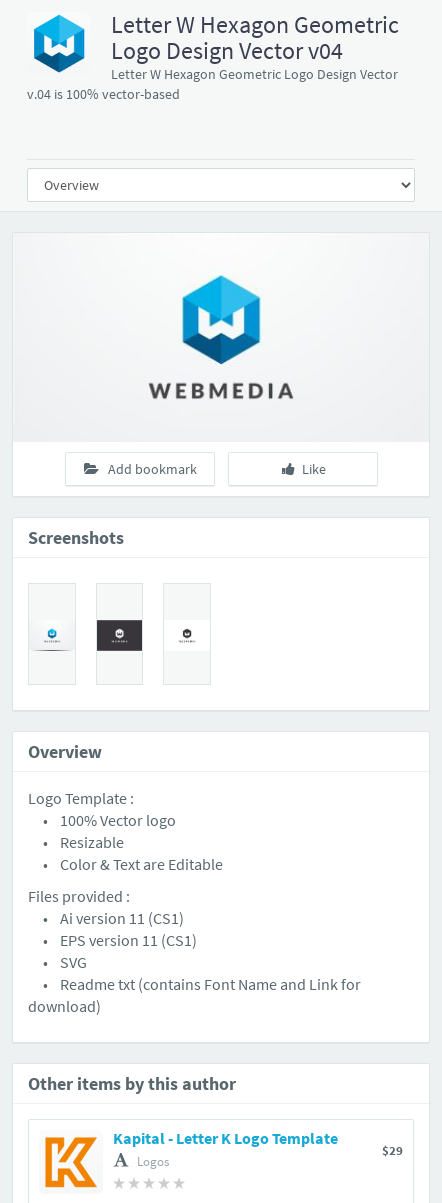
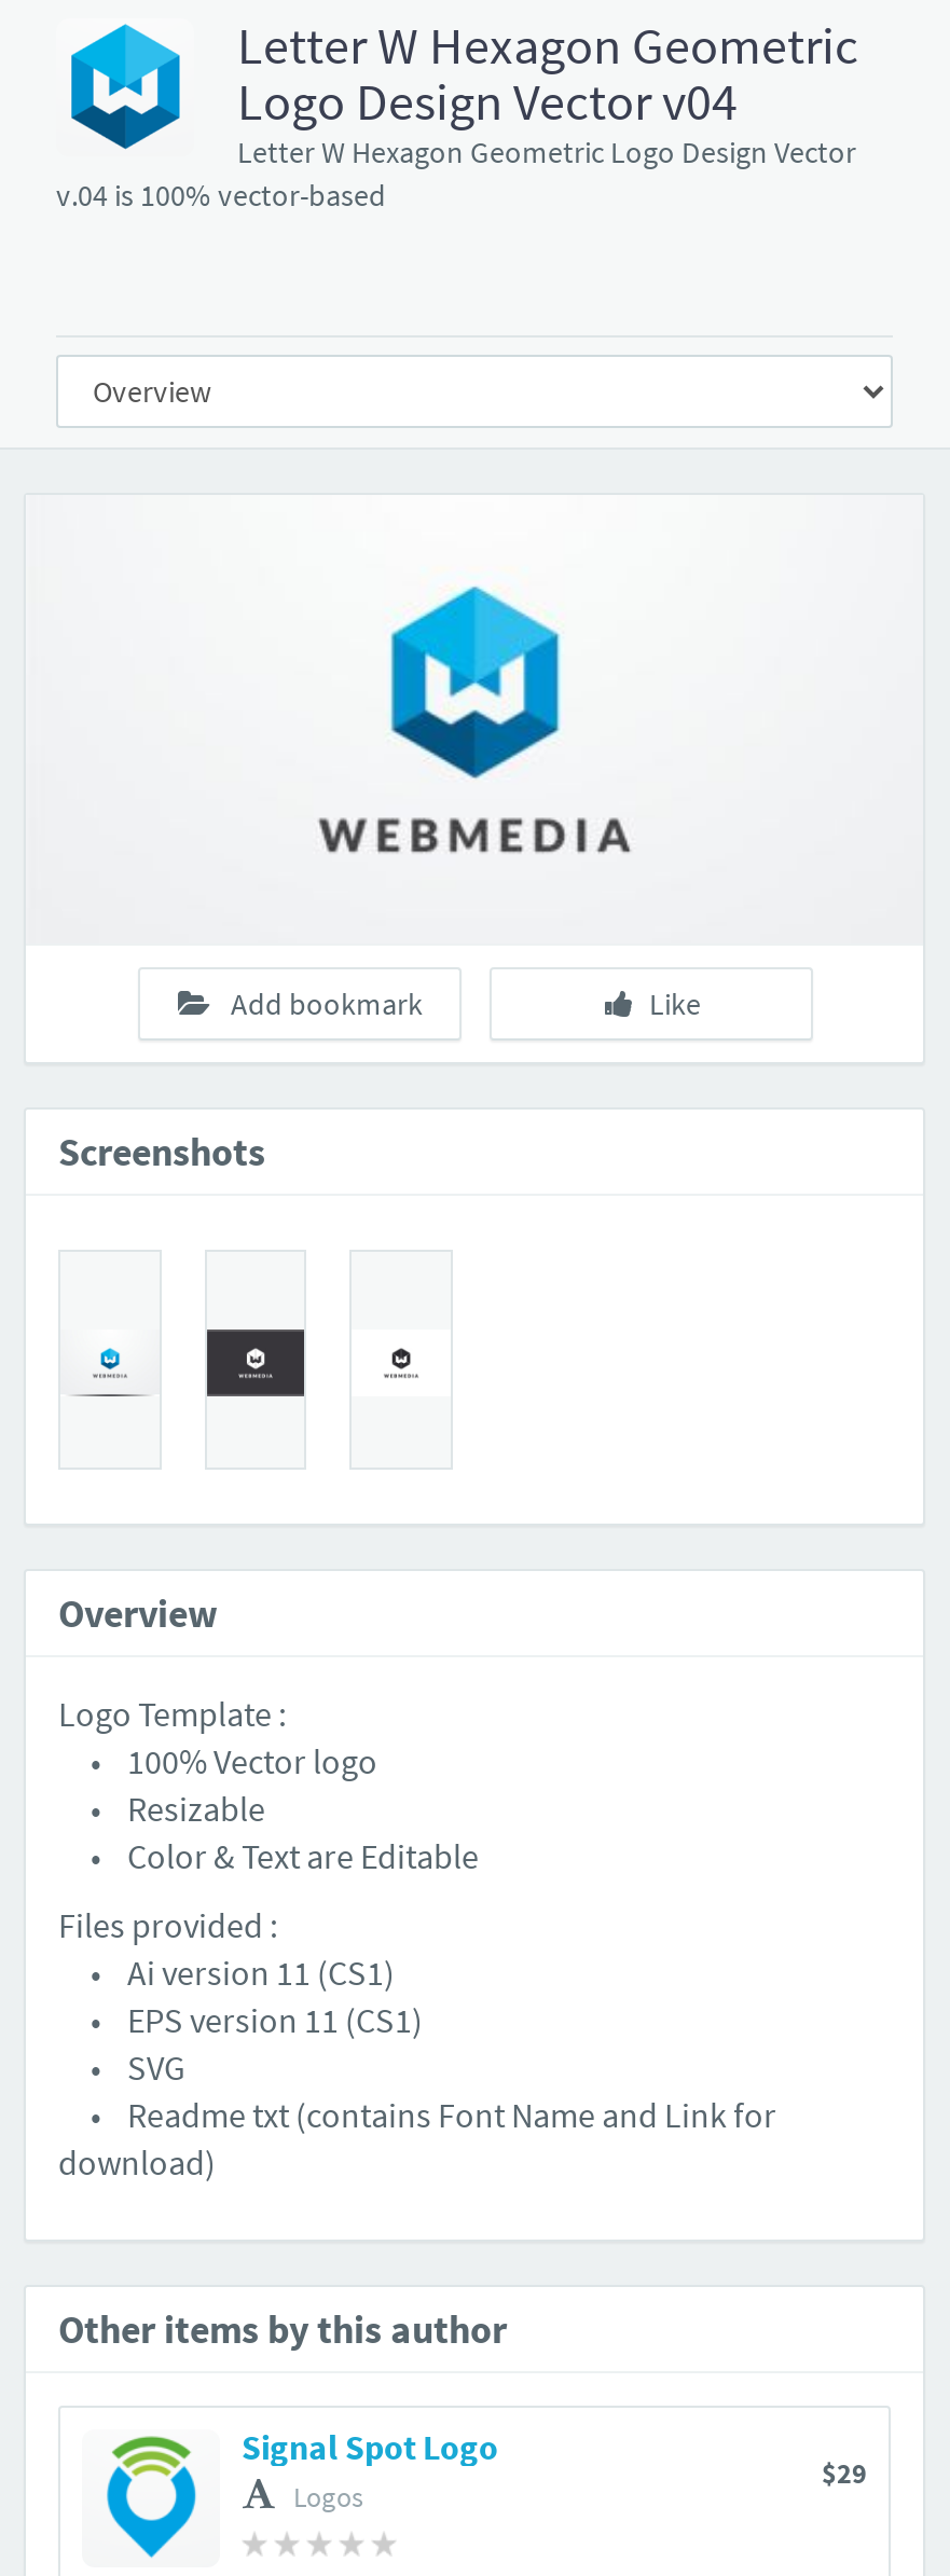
[44,1128,338,1189] [image] | Kapital - Letter K Logo Template -> [95,2425,498,2559] [image] | Signal Spot Logo

